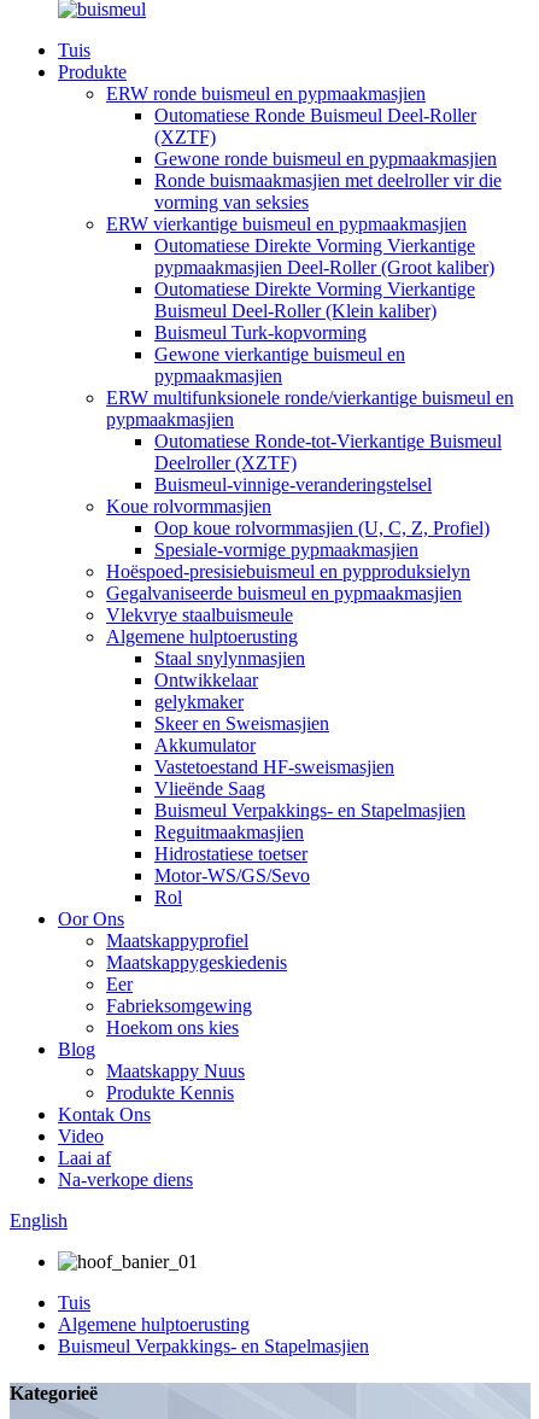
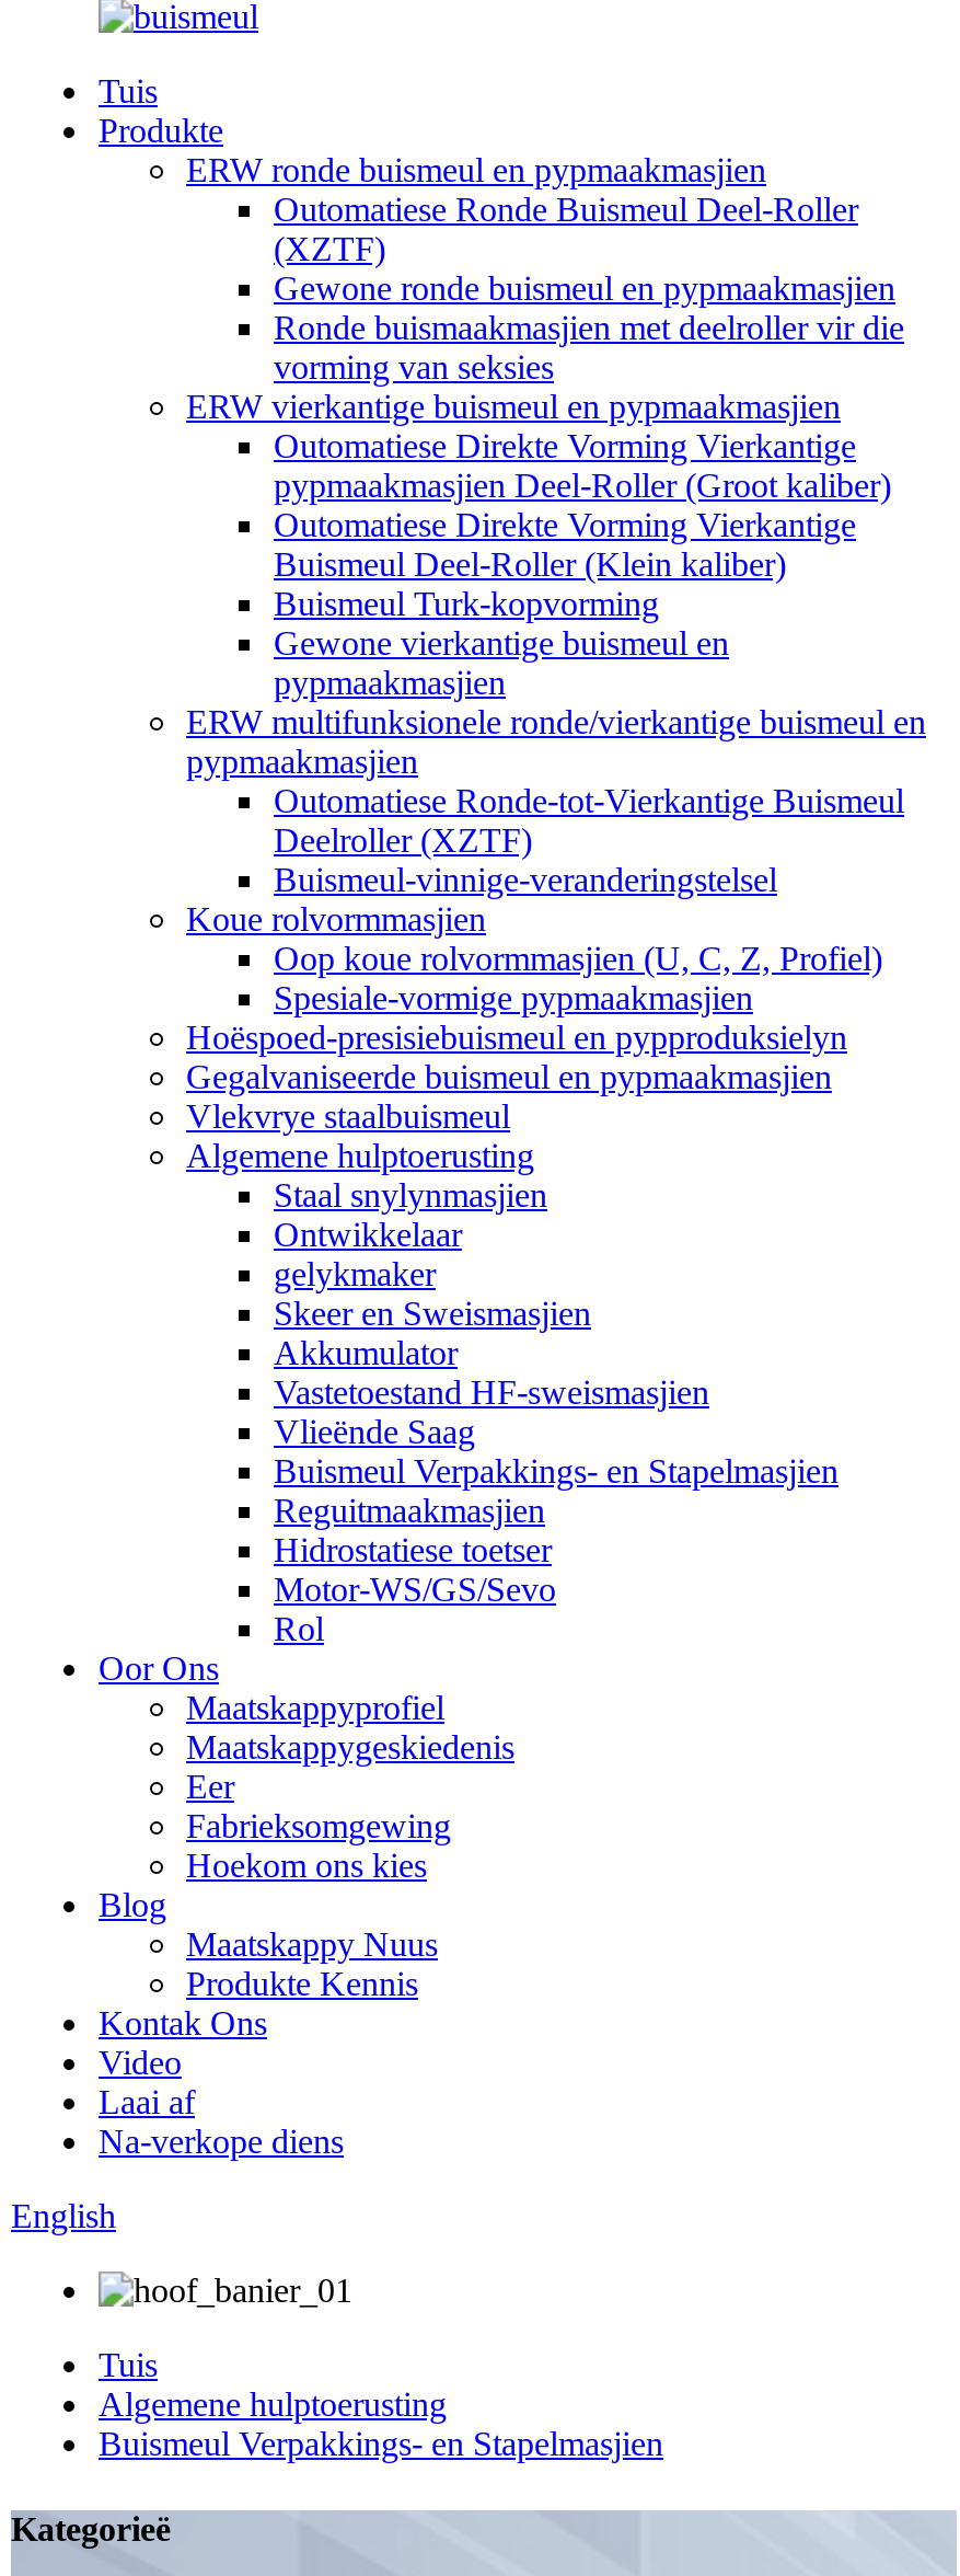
[106,605,293,625] Vlekvrye staalbuismeule -> [186,1097,510,1135] Vlekvrye staalbuismeul

